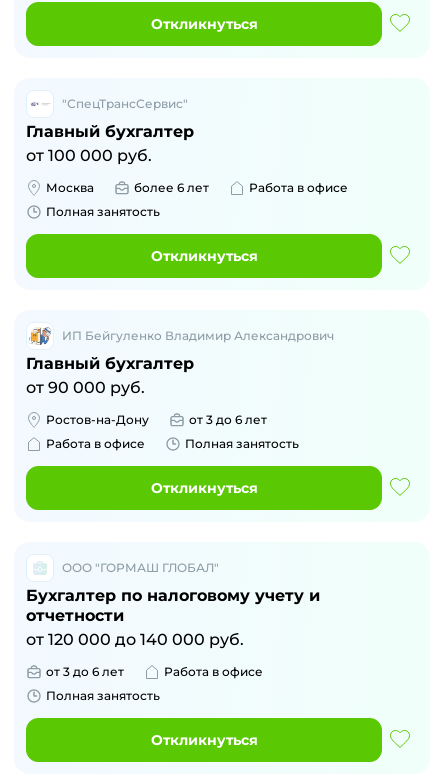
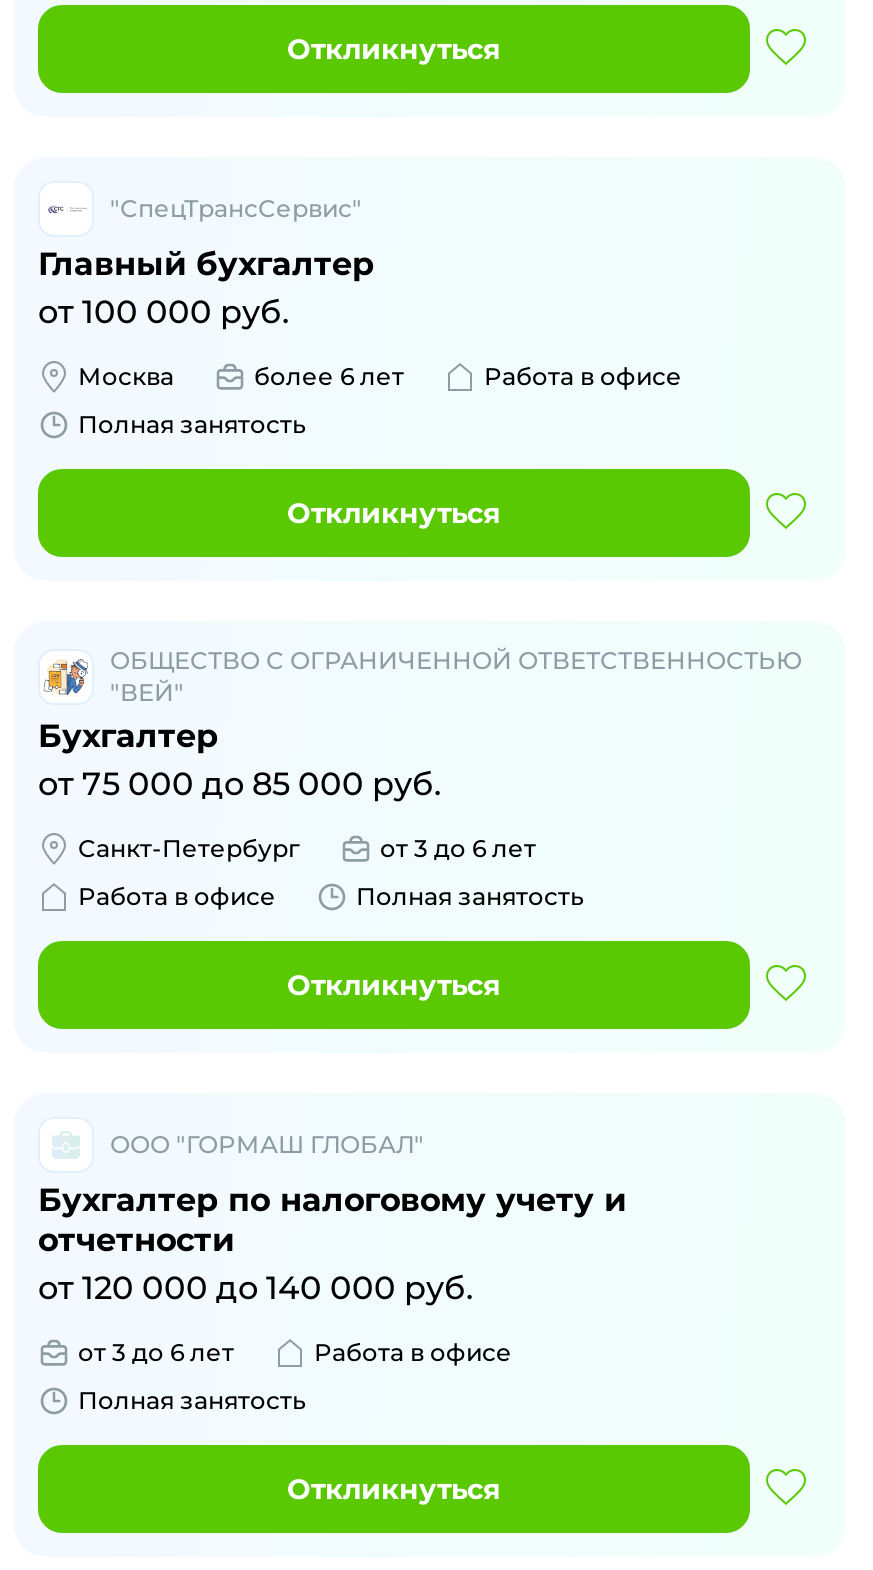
[26,328,334,427] ИП Бейгуленко Владимир Александрович | Главный бухгалтер | от 90 000 руб. | Ростов-на-Дону -> [38,645,802,863] ОБЩЕСТВО С ОГРАНИЧЕННОЙ ОТВЕТСТВЕННОСТЬЮ | "ВЕЙ" | Бухгалтер | от 75 000 до 85 000 руб. | Санкт-Петербург

